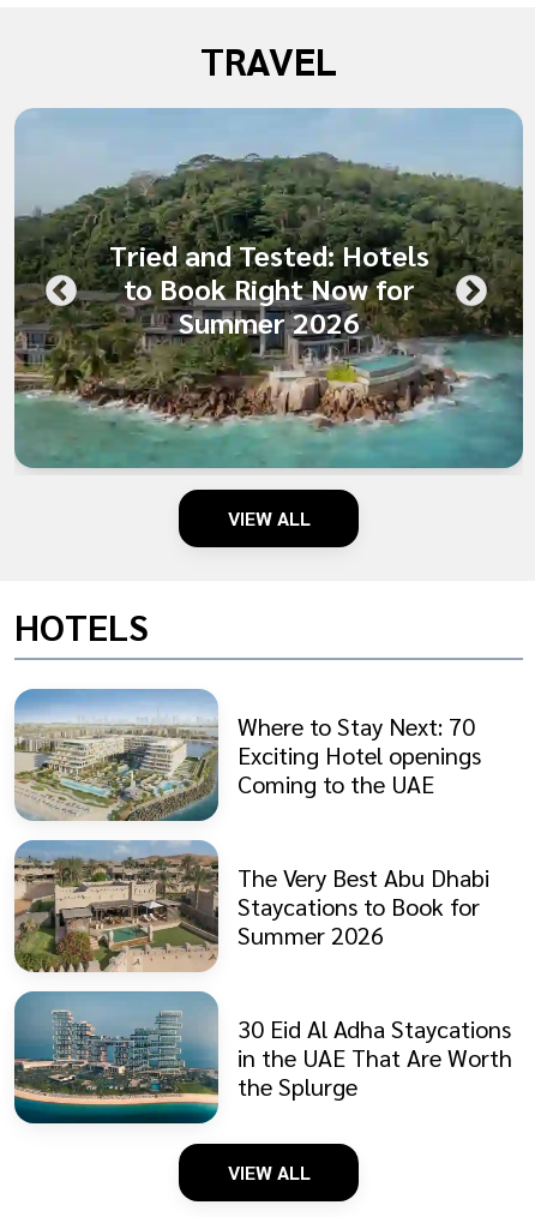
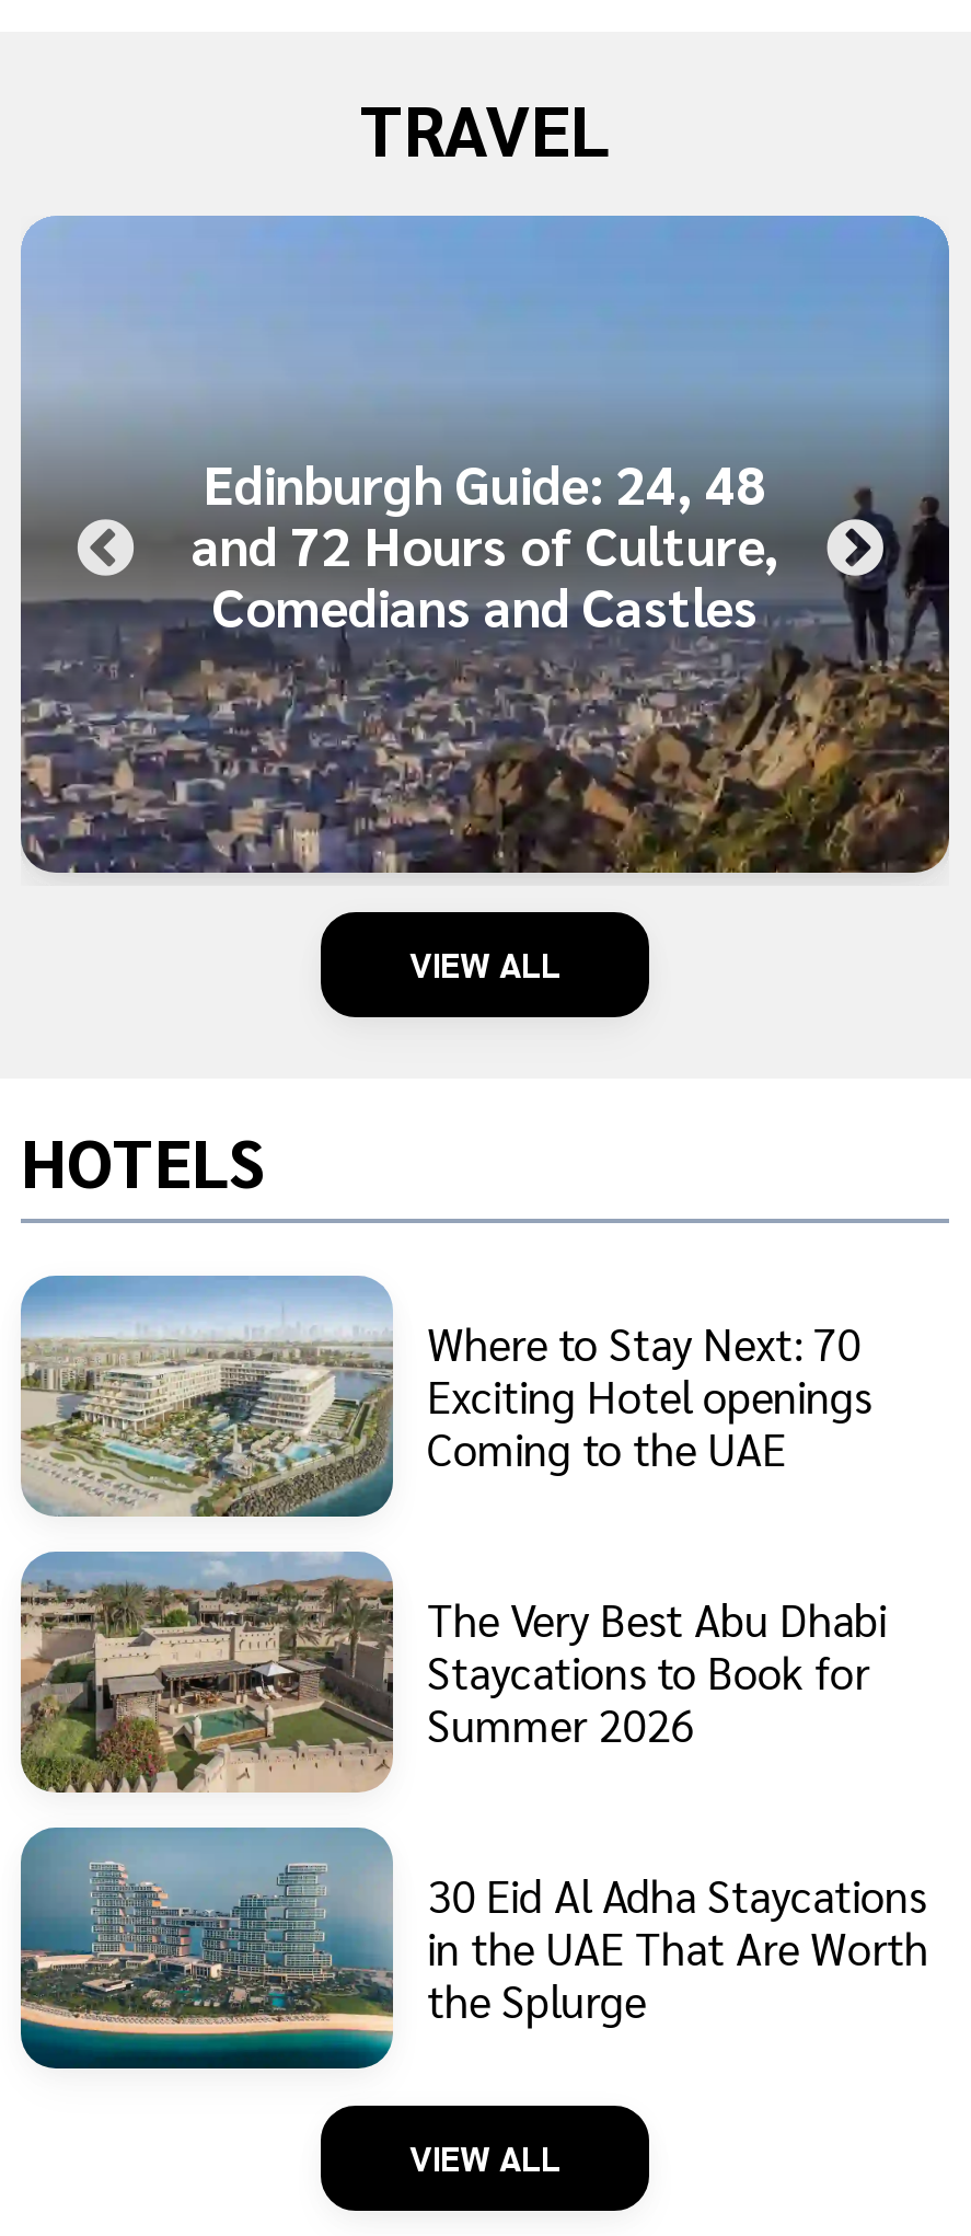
[14,110,524,469] [image] | Tried and Tested: Hotels | to Book Right Now for | Summer 2026 -> [21,218,951,875] [image] | Edinburgh Guide: 24, 48 | and 72 Hours of Culture, | Comedians and Castles

